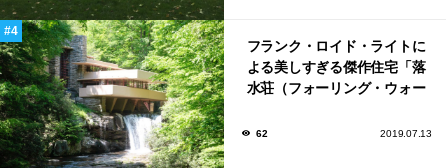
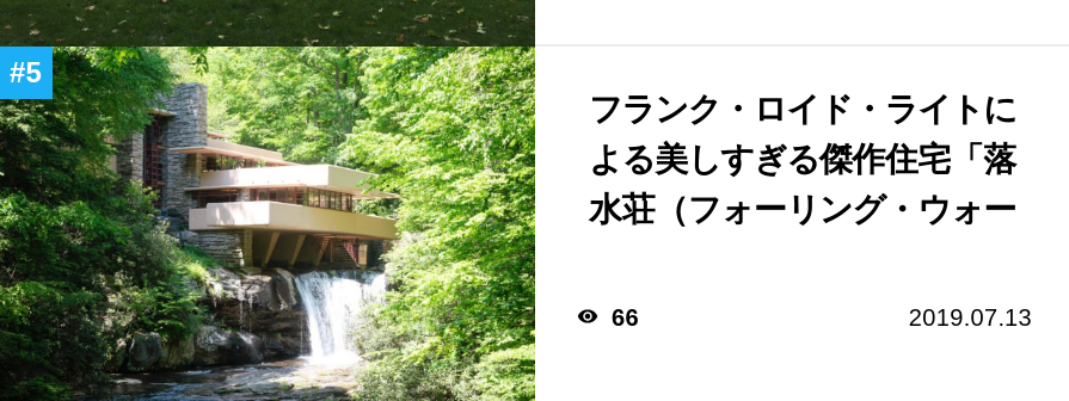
[256,127,267,138] 62 -> [612,304,639,331] 66

